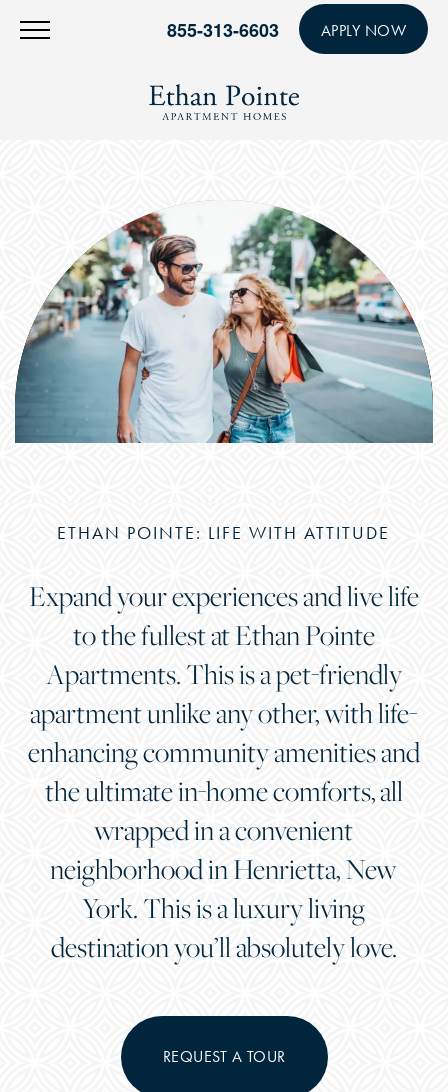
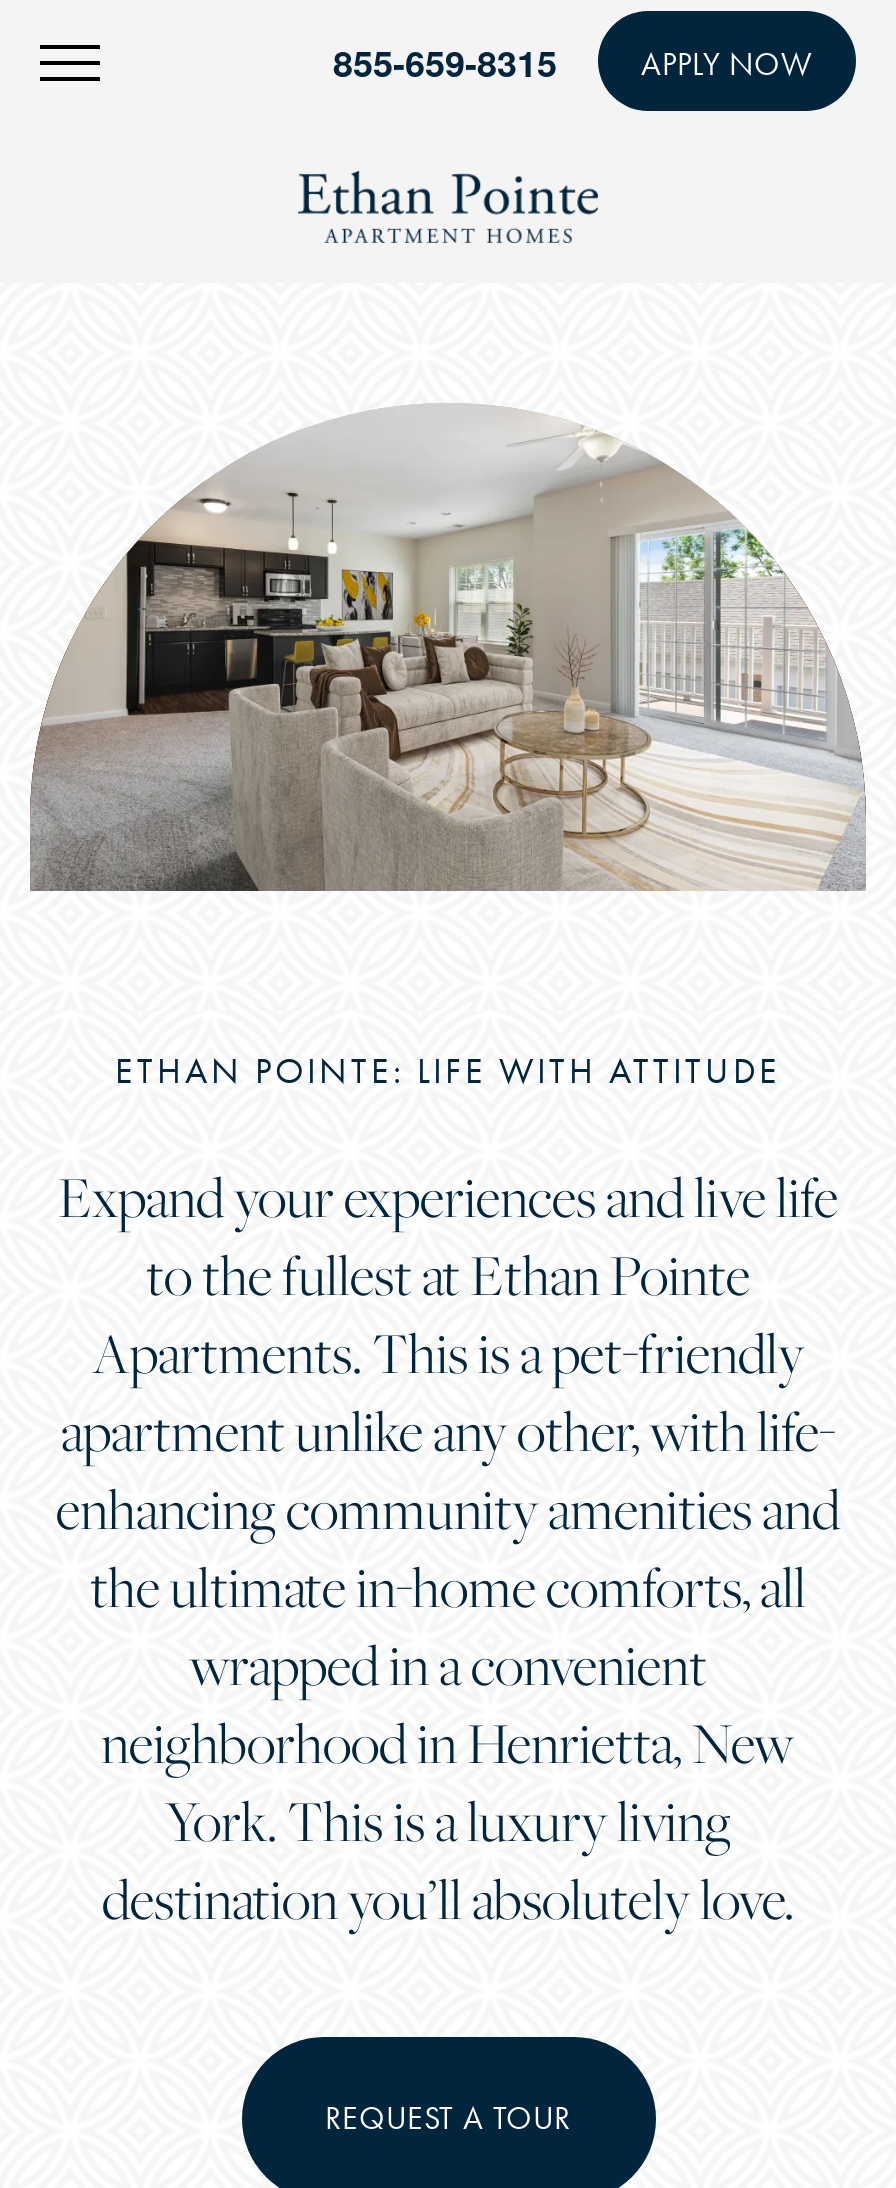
[166,17,278,43] 855-313-6603 -> [333,37,557,89] 855-659-8315
[15,202,433,444] [image] -> [30,405,864,891] [image]

